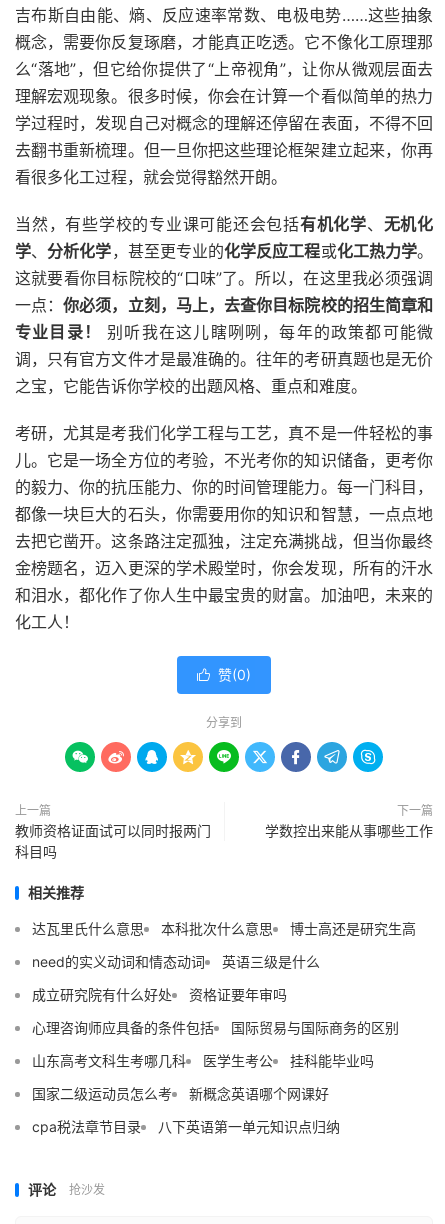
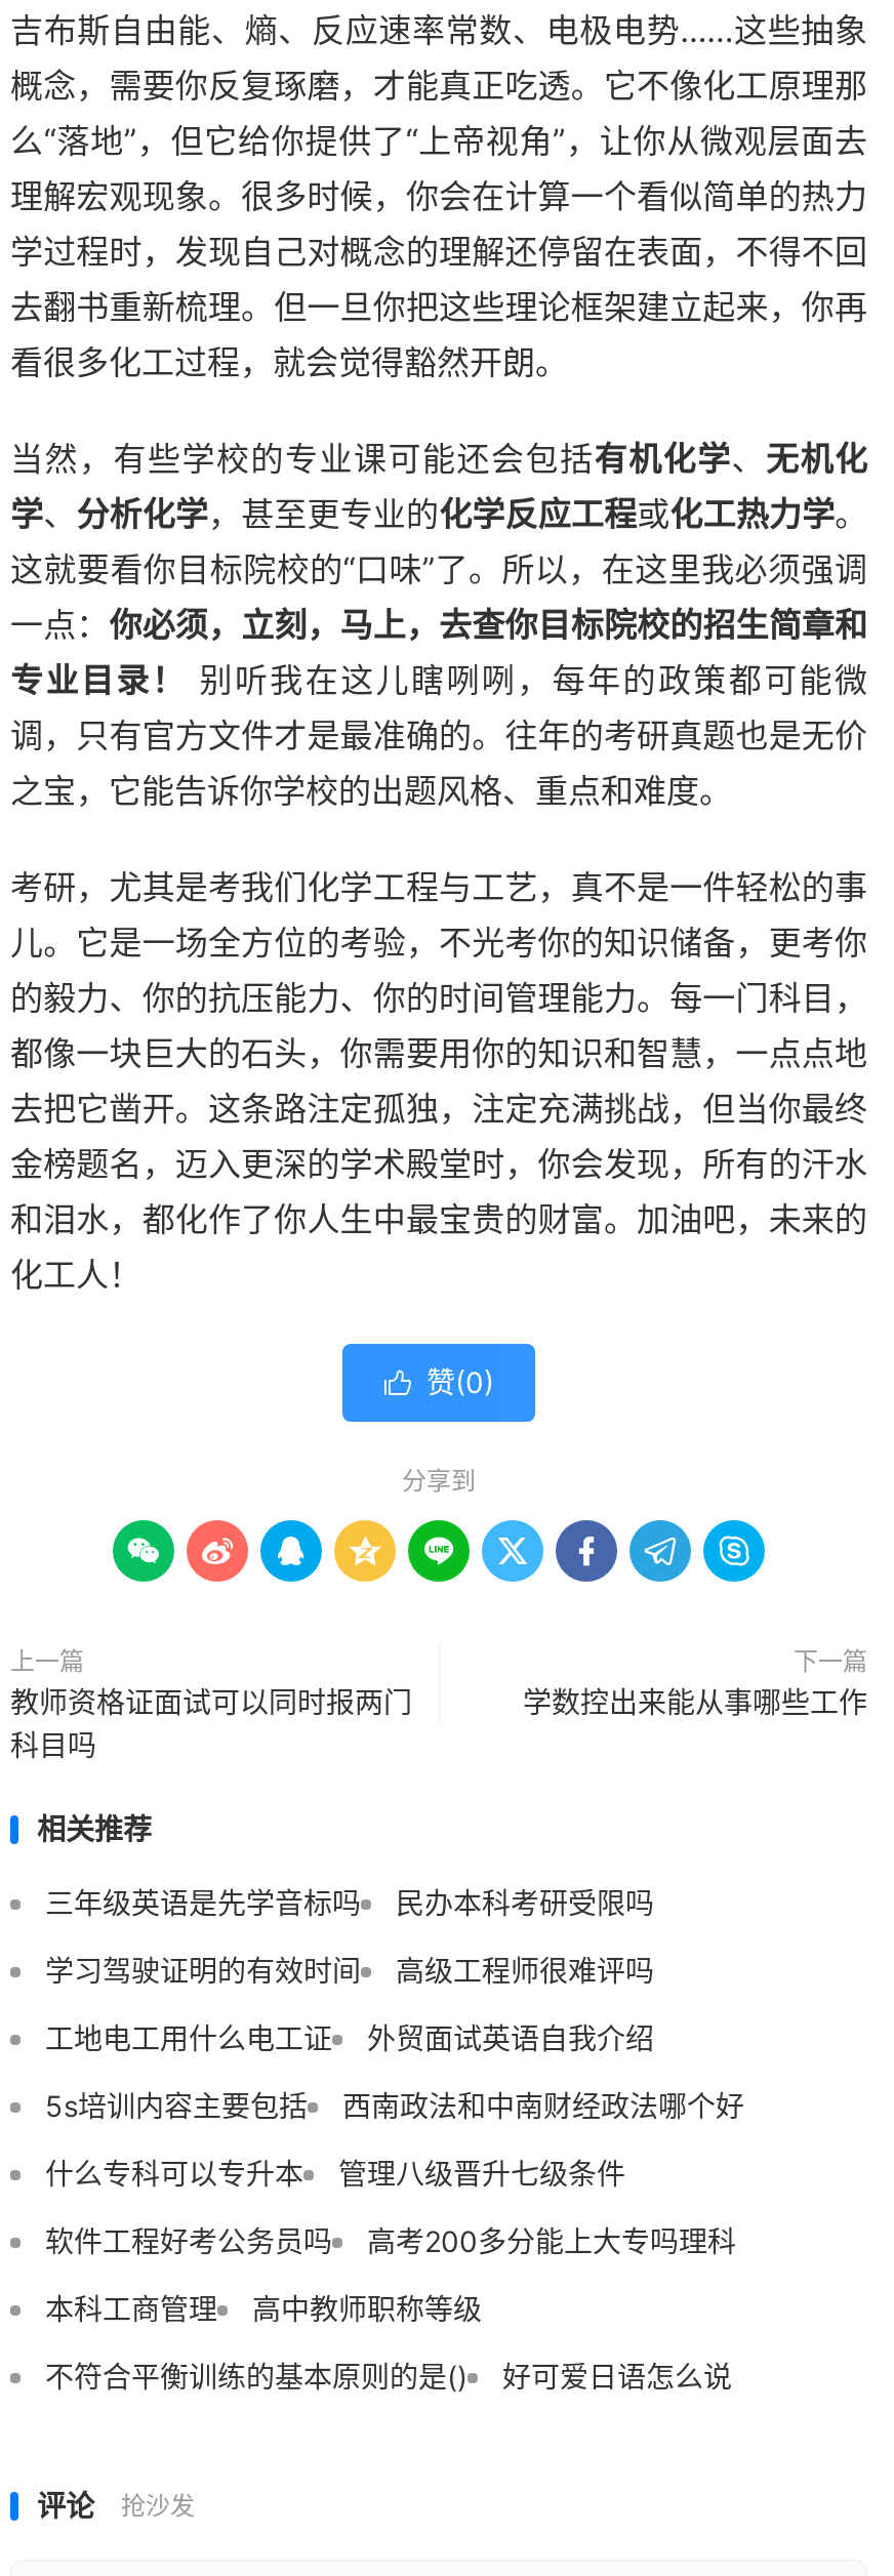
[32,920,416,1135] 达瓦里氏什么意思 | 本科批次什么意思 | 博士高还是研究生高 | need的实义动词和情态动词 | 英语三级是什么 | 成立研究院有什么好处 | 资格证要年审吗 | 心理咨询师应具备的条件包括 | 国际贸易与国际商务的区别 | 山东高考文科生考哪几科 | 医学生考公 | 挂科能毕业吗 | 国家二级运动员怎么考 | 新概念英语哪个网课好 | cpa税法章节目录 | 八下英语第一单元知识点归纳 -> [45,1885,744,2394] 三年级英语是先学音标吗 | 民办本科考研受限吗 | 学习驾驶证明的有效时间 | 高级工程师很难评吗 | 工地电工用什么电工证 | 外贸面试英语自我介绍 | 5s培训内容主要包括 | 西南政法和中南财经政法哪个好 | 什么专科可以专升本 | 管理八级晋升七级条件 | 软件工程好考公务员吗 | 高考200多分能上大专吗理科 | 本科工商管理 | 高中教师职称等级 | 不符合平衡训练的基本原则的是() | 好可爱日语怎么说

